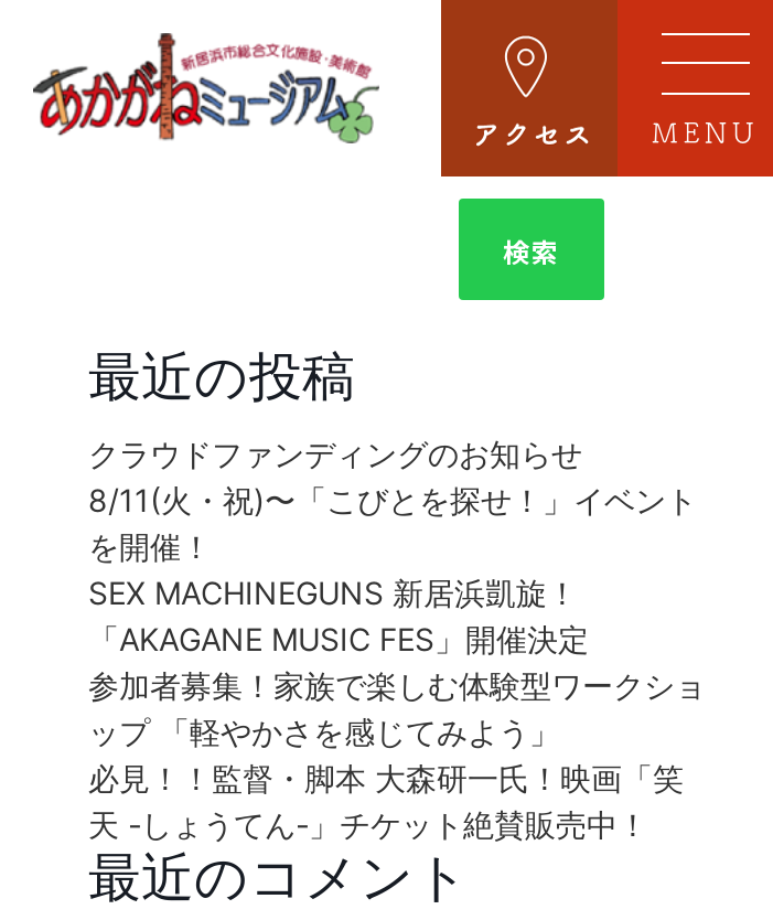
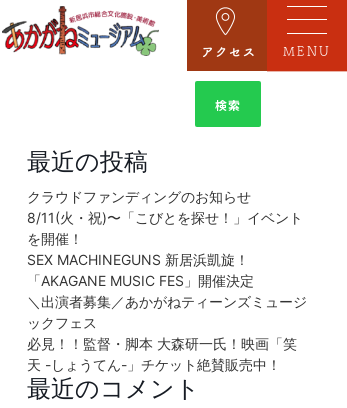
[88,666,706,750] 参加者募集！家族で楽しむ体験型ワークショ | ップ 「軽やかさを感じてみよう」 -> [27,293,307,331] ＼出演者募集／あかがねティーンズミュージ | ックフェス

